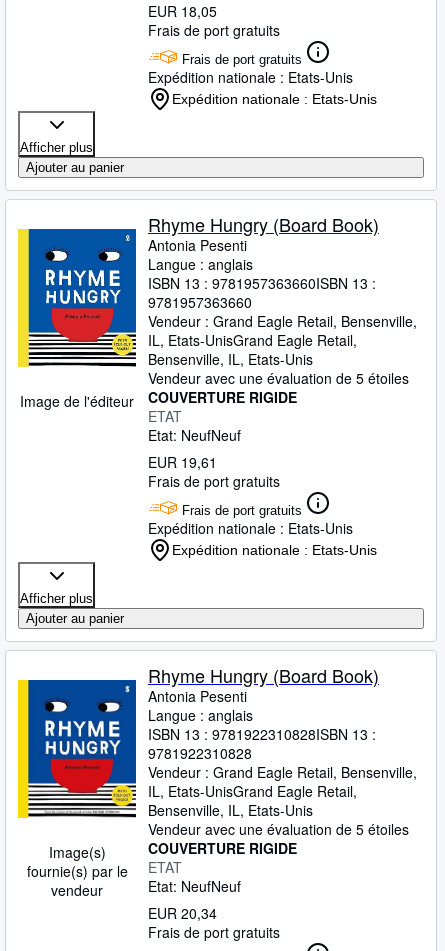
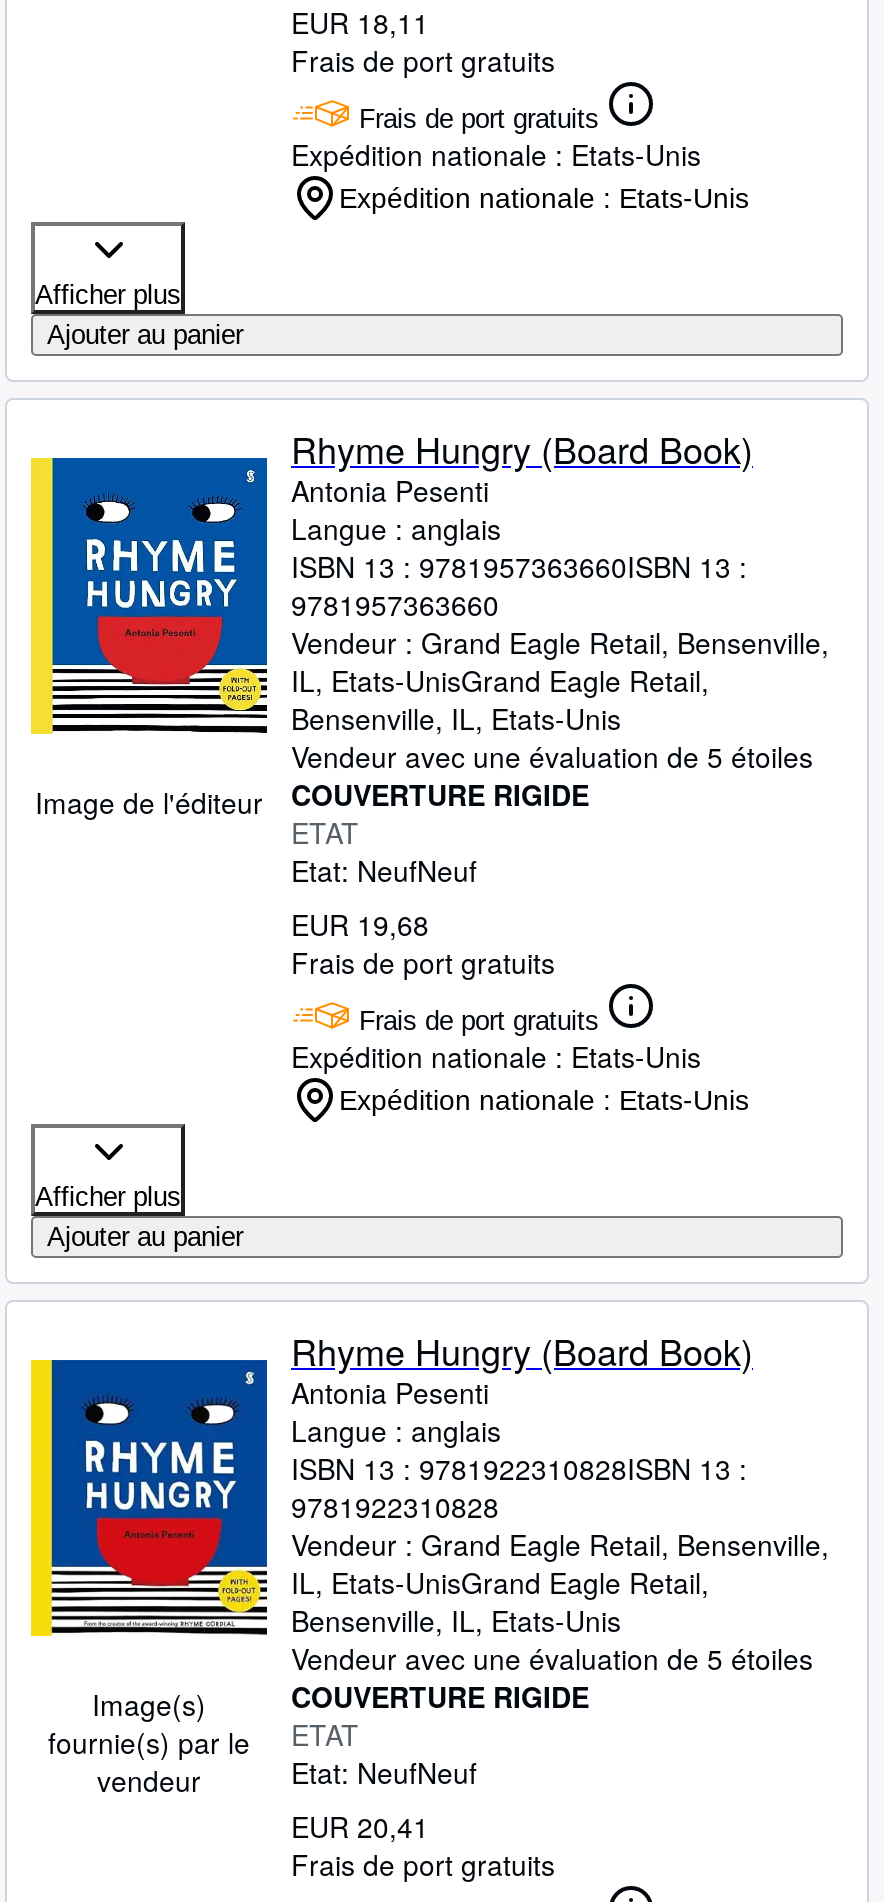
[148,1,217,21] EUR 18,05 -> [291,2,429,42] EUR 18,11
[148,452,217,472] EUR 19,61 -> [291,904,429,944] EUR 19,68
[148,903,217,923] EUR 20,34 -> [291,1806,429,1846] EUR 20,41

